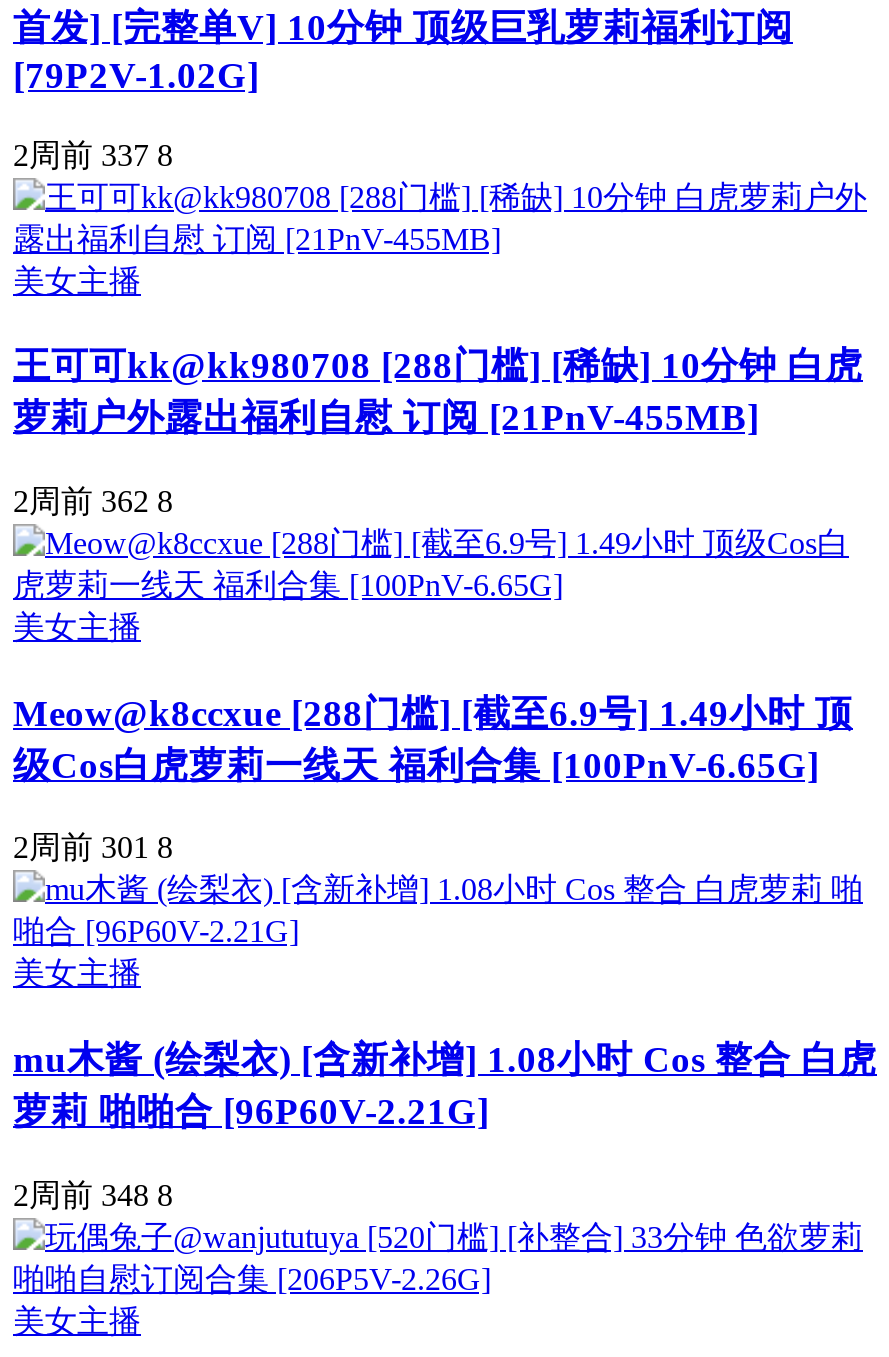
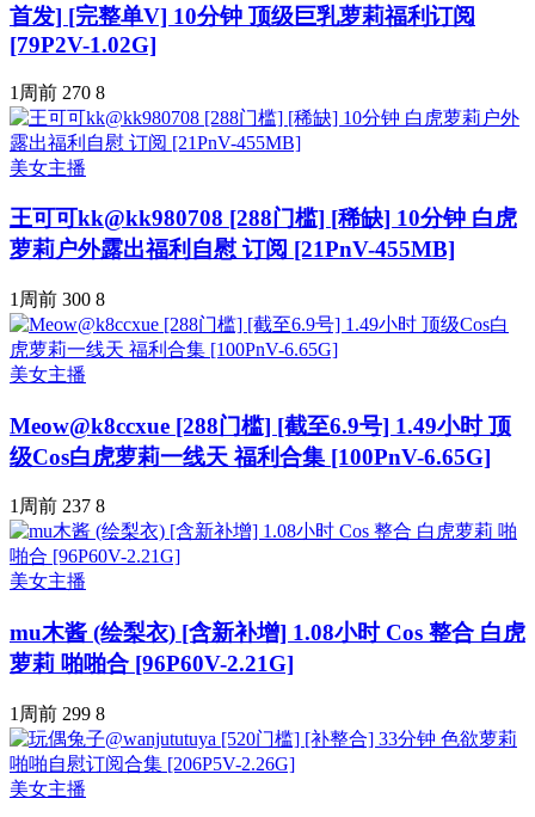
[13,137,173,171] 2周前337 8 -> [10,82,105,102] 1周前270 8
[13,484,173,518] 2周前362 8 -> [10,289,105,309] 1周前300 8
[13,831,173,865] 2周前301 8 -> [10,496,105,516] 1周前237 8
[13,1178,173,1212] 2周前348 8 -> [10,703,105,724] 1周前299 8

